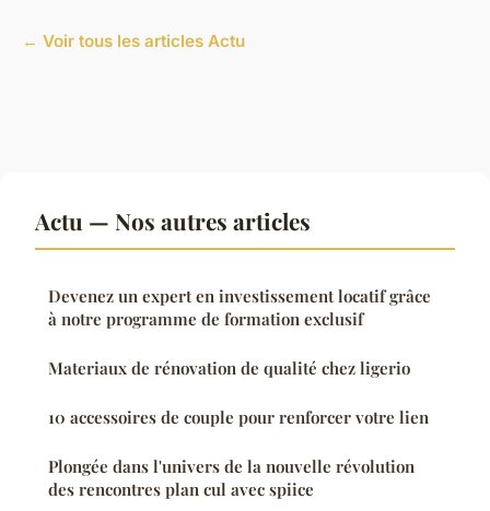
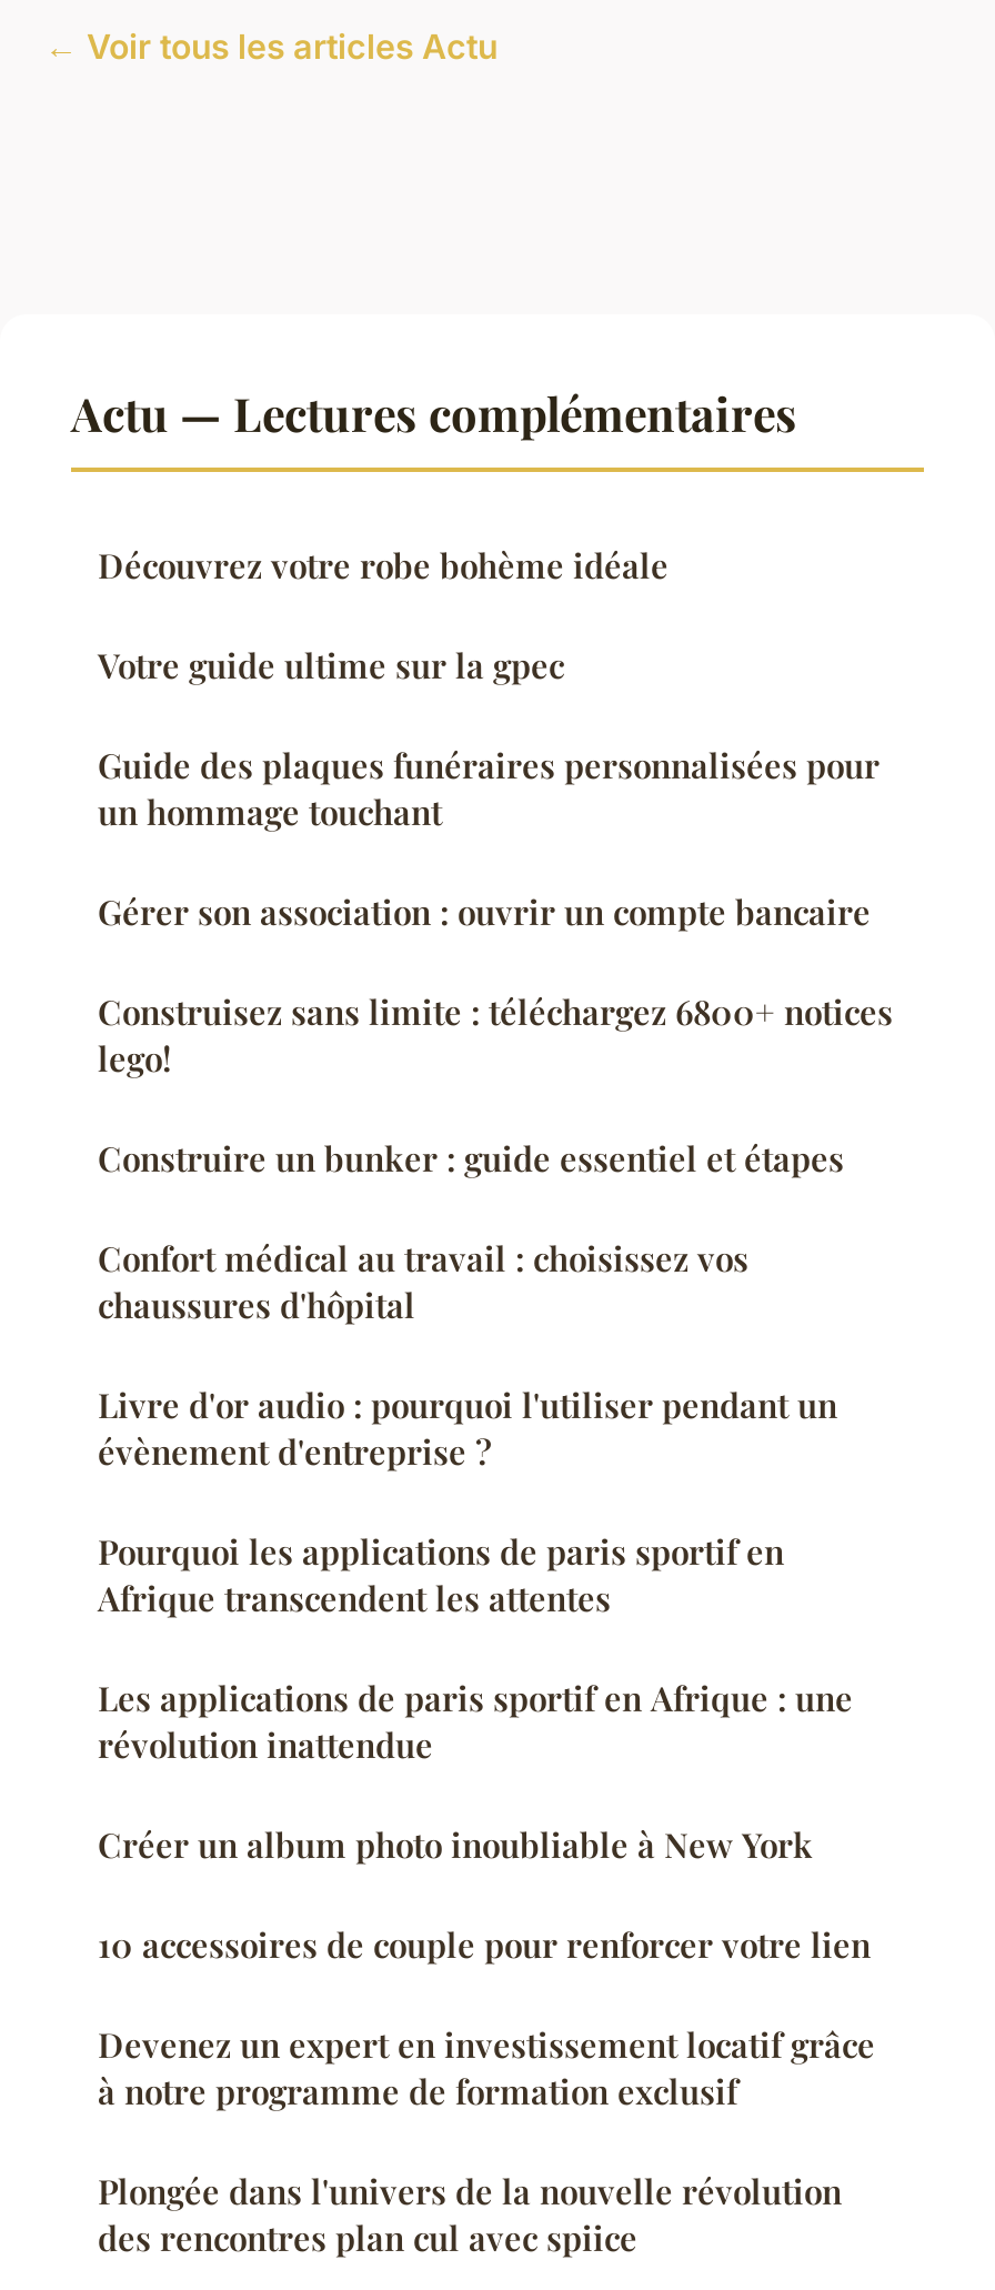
[35,205,311,235] Actu — Nos autres articles -> [71,380,893,1866] Actu — Lectures complémentaires | Découvrez votre robe bohème idéale | Votre guide ultime sur la gpec | Guide des plaques funéraires personnalisées pour | un hommage touchant | Gérer son association : ouvrir un compte bancaire | Construisez sans limite : téléchargez 6800+ notices | lego! | Construire un bunker : guide essentiel et étapes | Confort médical au travail : choisissez vos | chaussures d'hôpital | Livre d'or audio : pourquoi l'utiliser pendant un | évènement d'entreprise ? | Pourquoi les applications de paris sportif en | Afrique transcendent les attentes | Les applications de paris sportif en Afrique : une | révolution inattendue | Créer un album photo inoubliable à New York
moved [48,285,431,329] -> [98,2021,875,2113]: Devenez un expert en investissement locatif grâce | à notre programme de formation exclusif
[48,357,410,378] Materiaux de rénovation de qualité chez ligerio -> none
moved [48,406,429,428] -> [98,1922,871,1966]: 10 accessoires de couple pour renforcer votre lien

